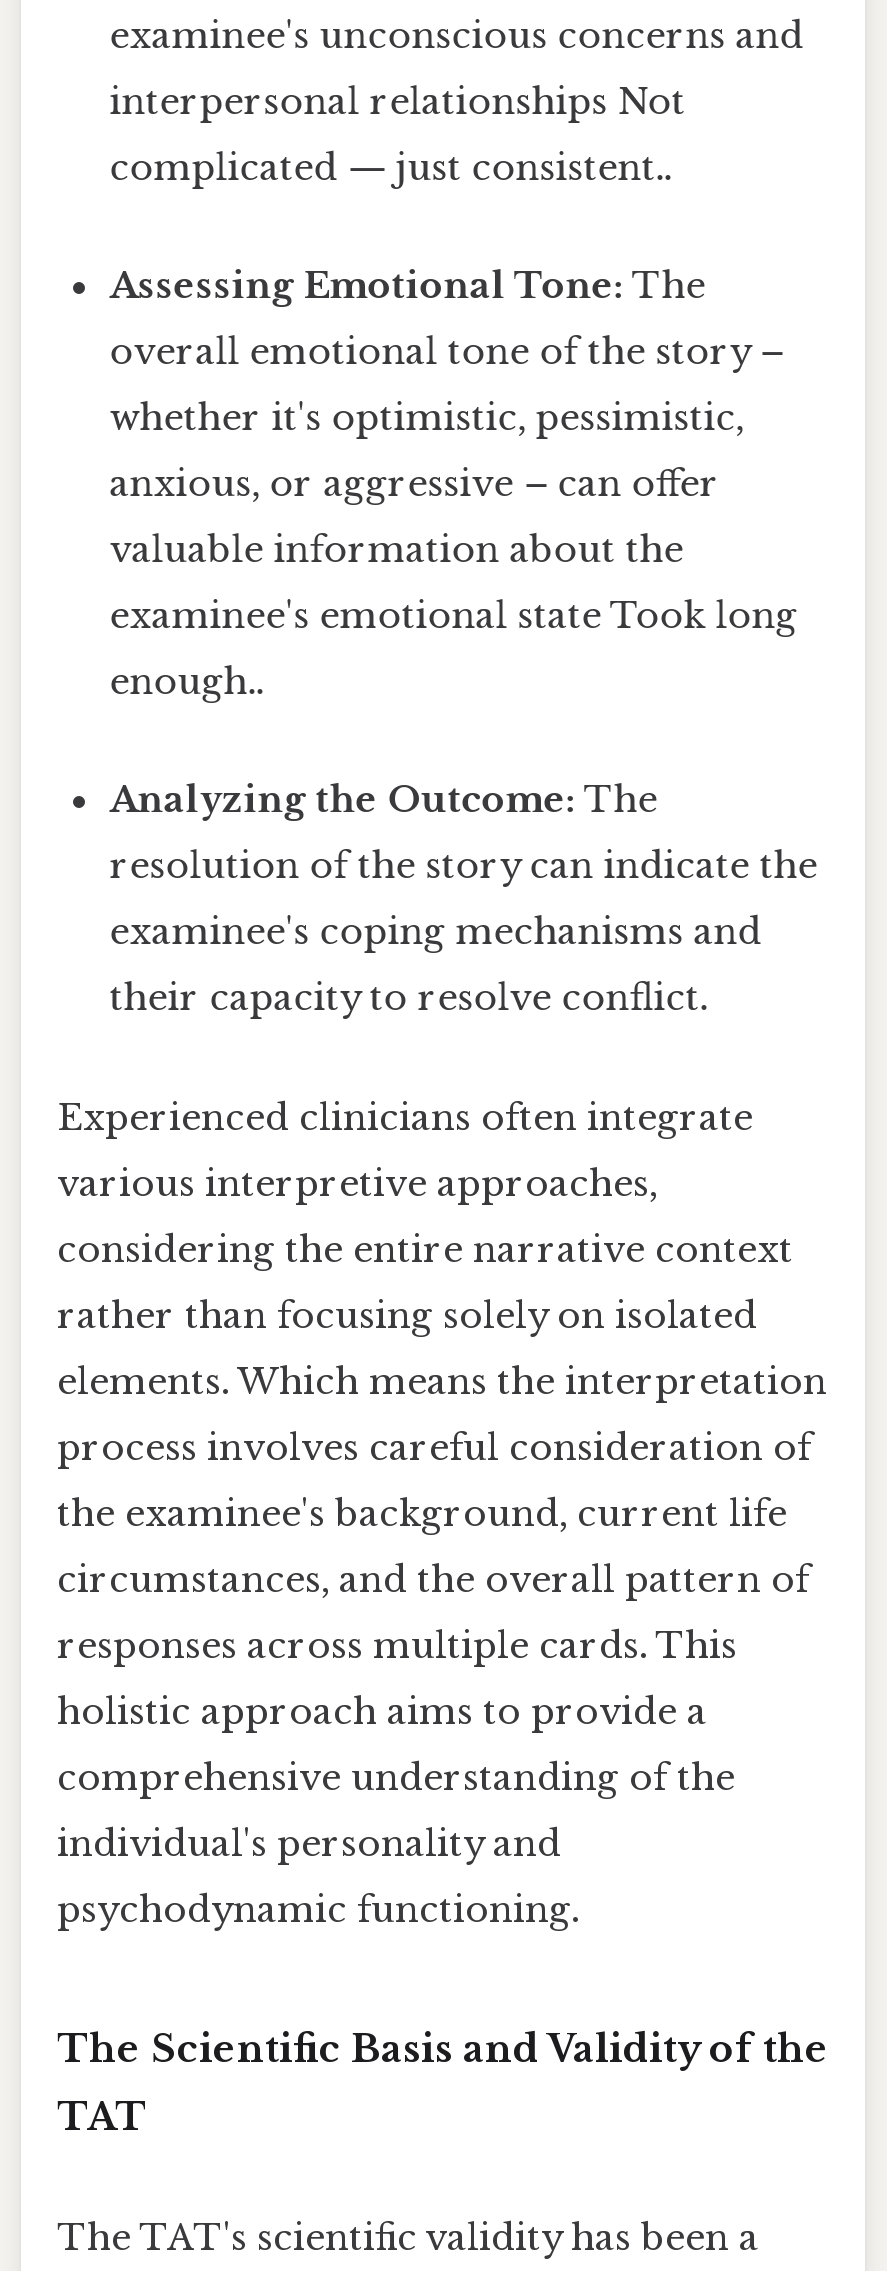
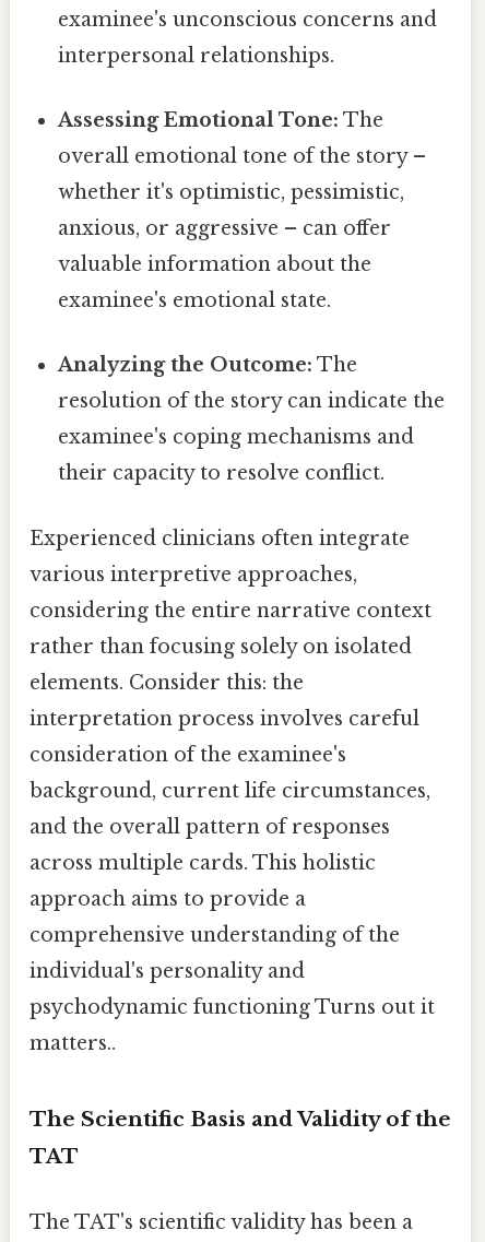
[109,80,685,190] interpersonal relationships Not | complicated — just consistent.. -> [58,43,334,68] interpersonal relationships.
moved [109,264,783,572] -> [58,108,426,276]: Assessing Emotional Tone: The | overall emotional tone of the story – | whether it's optimistic, pessimistic, | anxious, or aggressive – can offer | valuable information about the
[109,594,797,704] examinee's emotional state Took long | enough.. -> [58,288,331,312] examinee's emotional state.
moved [57,779,817,1337] -> [29,353,445,658]: Analyzing the Outcome: The | resolution of the story can indicate the | examinee's coping mechanisms and | their capacity to resolve conflict. | Experienced clinicians often integrate | various interpretive approaches, | considering the entire narrative context | rather than focusing solely on isolated
[57,1359,827,1733] elements. Which means the interpretation | process involves careful consideration of | the examinee's background, current life | circumstances, and the overall pattern of | responses across multiple cards. This | holistic approach aims to provide a -> [29,670,430,910] elements. Consider this: the | interpretation process involves careful | consideration of the examinee's | background, current life circumstances, | and the overall pattern of responses | across multiple cards. This holistic | approach aims to provide a
moved [57,1755,735,1865] -> [29,922,400,983]: comprehensive understanding of the | individual's personality and
[57,1887,579,1931] psychodynamic functioning. -> [29,995,435,1055] psychodynamic functioning Turns out it | matters..

